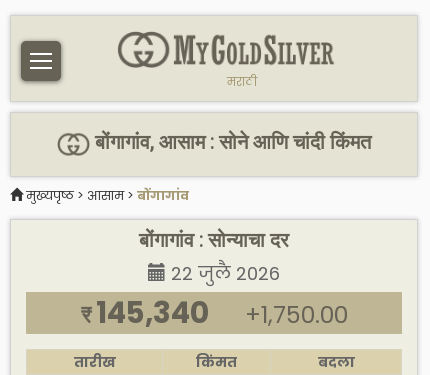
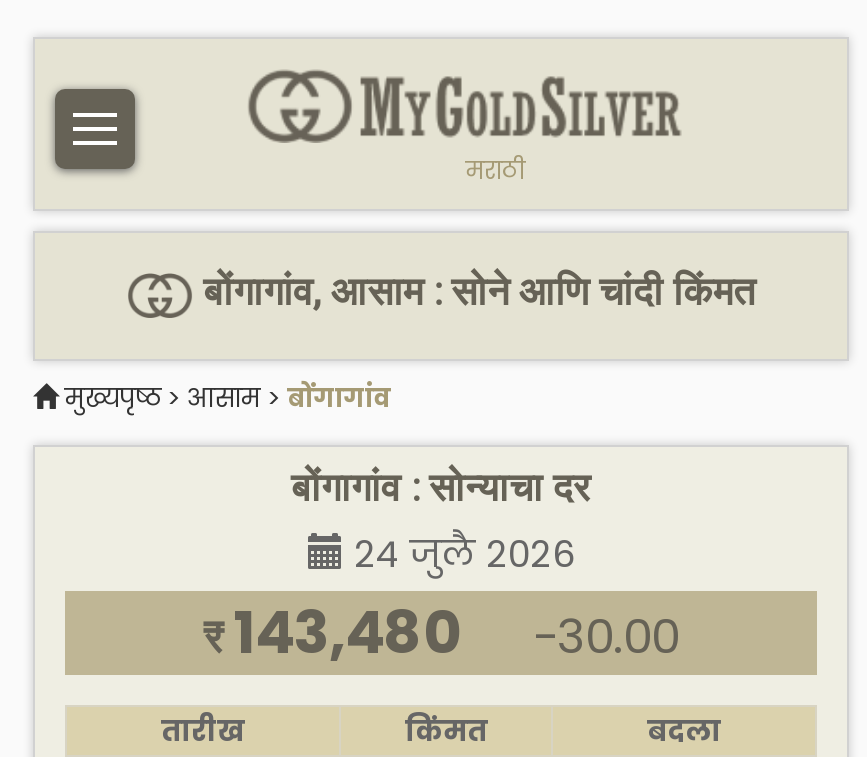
[166,261,280,286] 22 जुलै 2026 -> [344,529,574,579] 24 जुलै 2026
[80,292,208,333] ₹ 145,340 -> [203,591,461,673] ₹ 143,480
[244,298,347,331] +1,750.00 -> [533,603,679,669] -30.00

